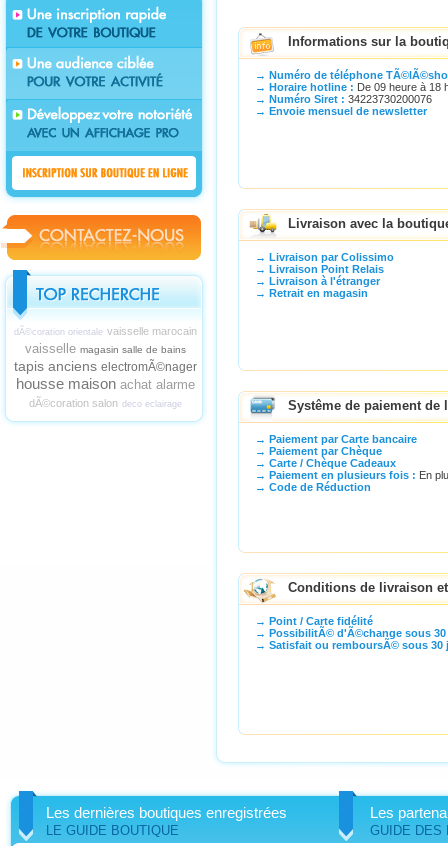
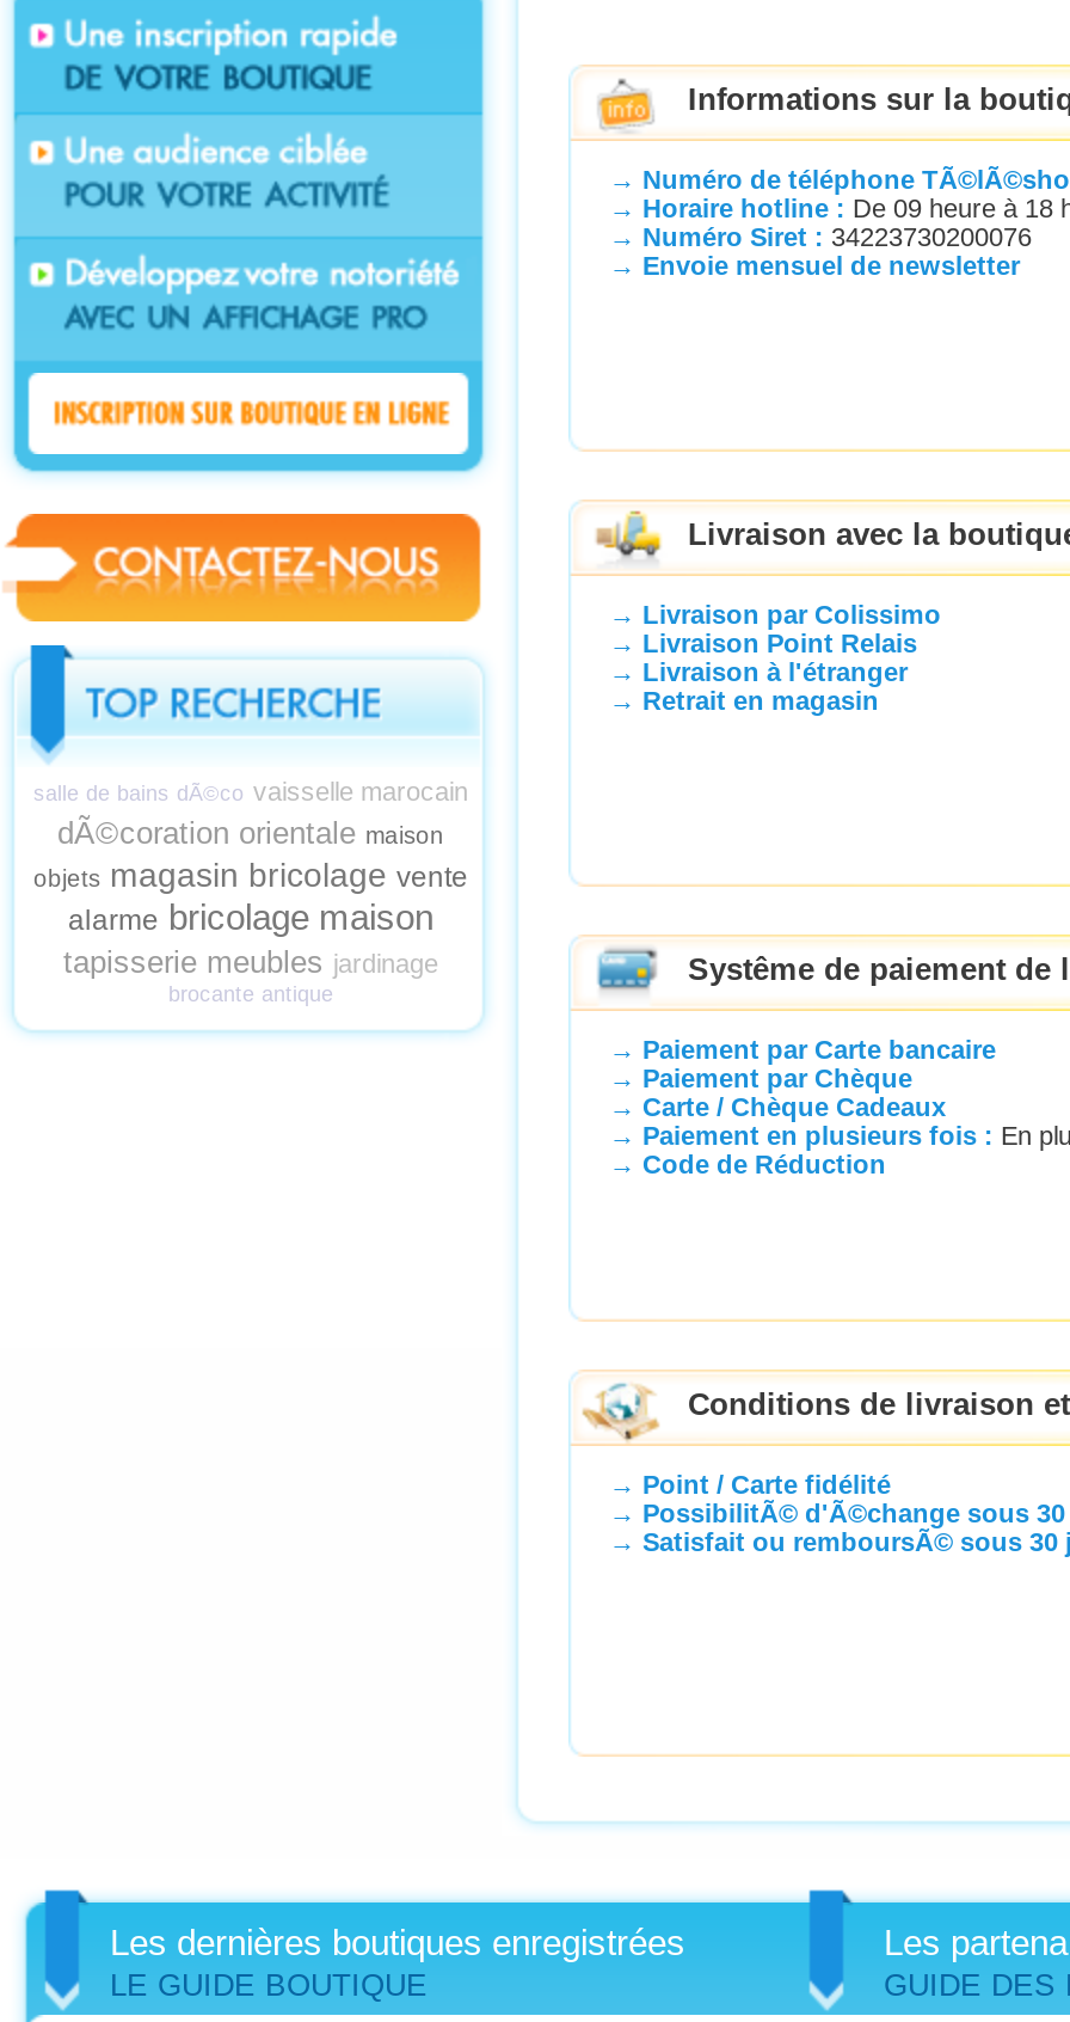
[13,325,196,409] dÃ©coration orientale vaisselle marocain | vaisselle magasin salle de bains | tapis anciens electromÃ©nager | housse maison achat alarme | dÃ©coration salon deco eclairage -> [33,777,468,1006] salle de bains dÃ©co vaisselle marocain | dÃ©coration orientale maison | objets magasin bricolage vente | alarme bricolage maison | tapisserie meubles jardinage | brocante antique

